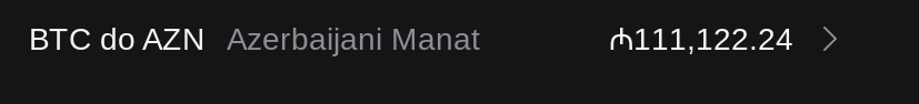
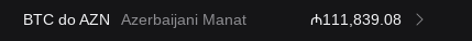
[609,21,793,56] ₼111,122.24 -> [310,11,402,28] ₼111,839.08

